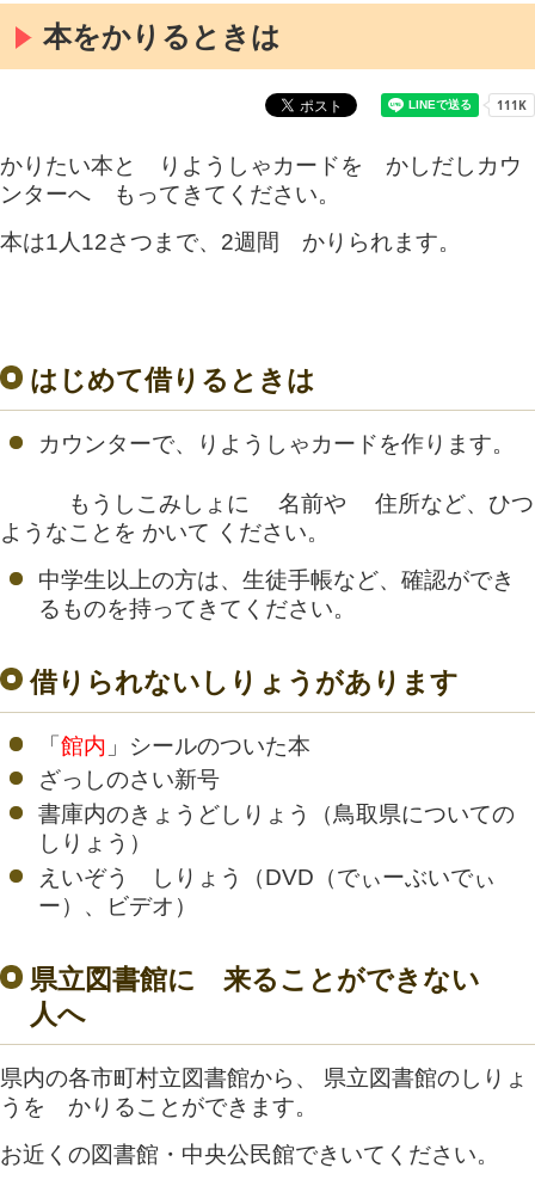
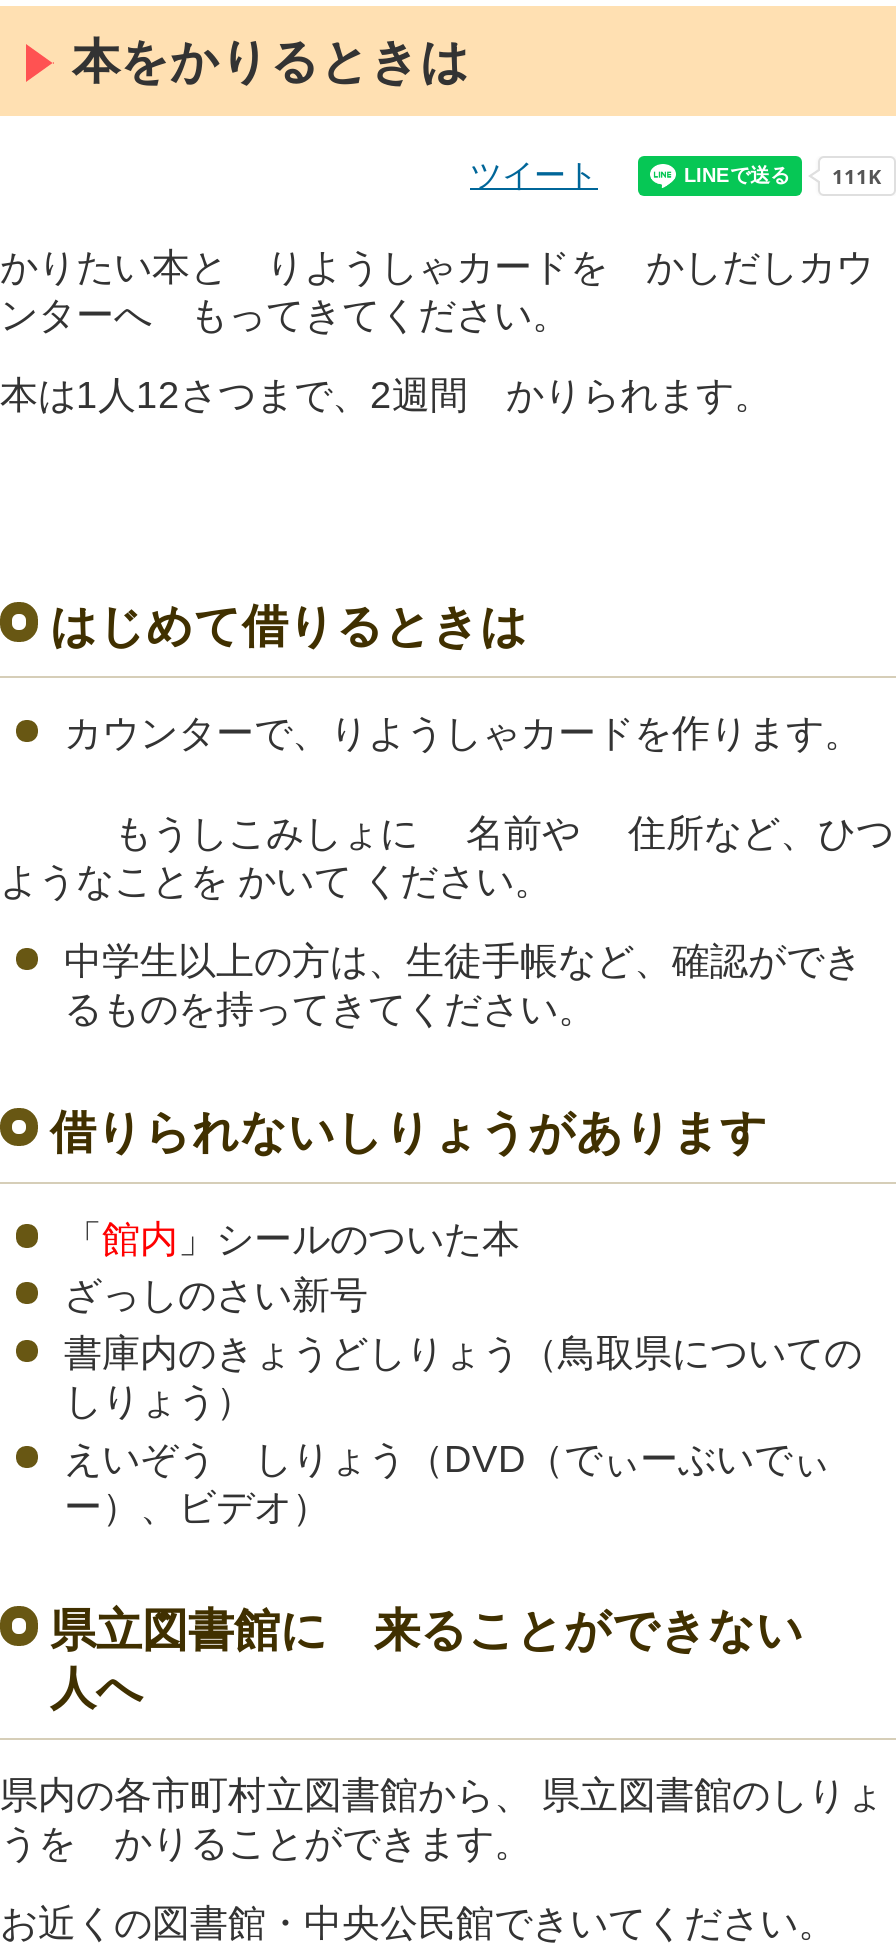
none -> [470,158,598,192] ツイート

